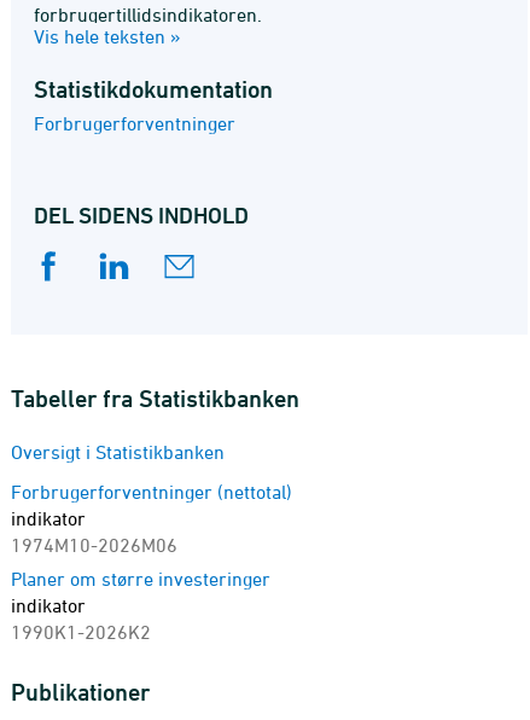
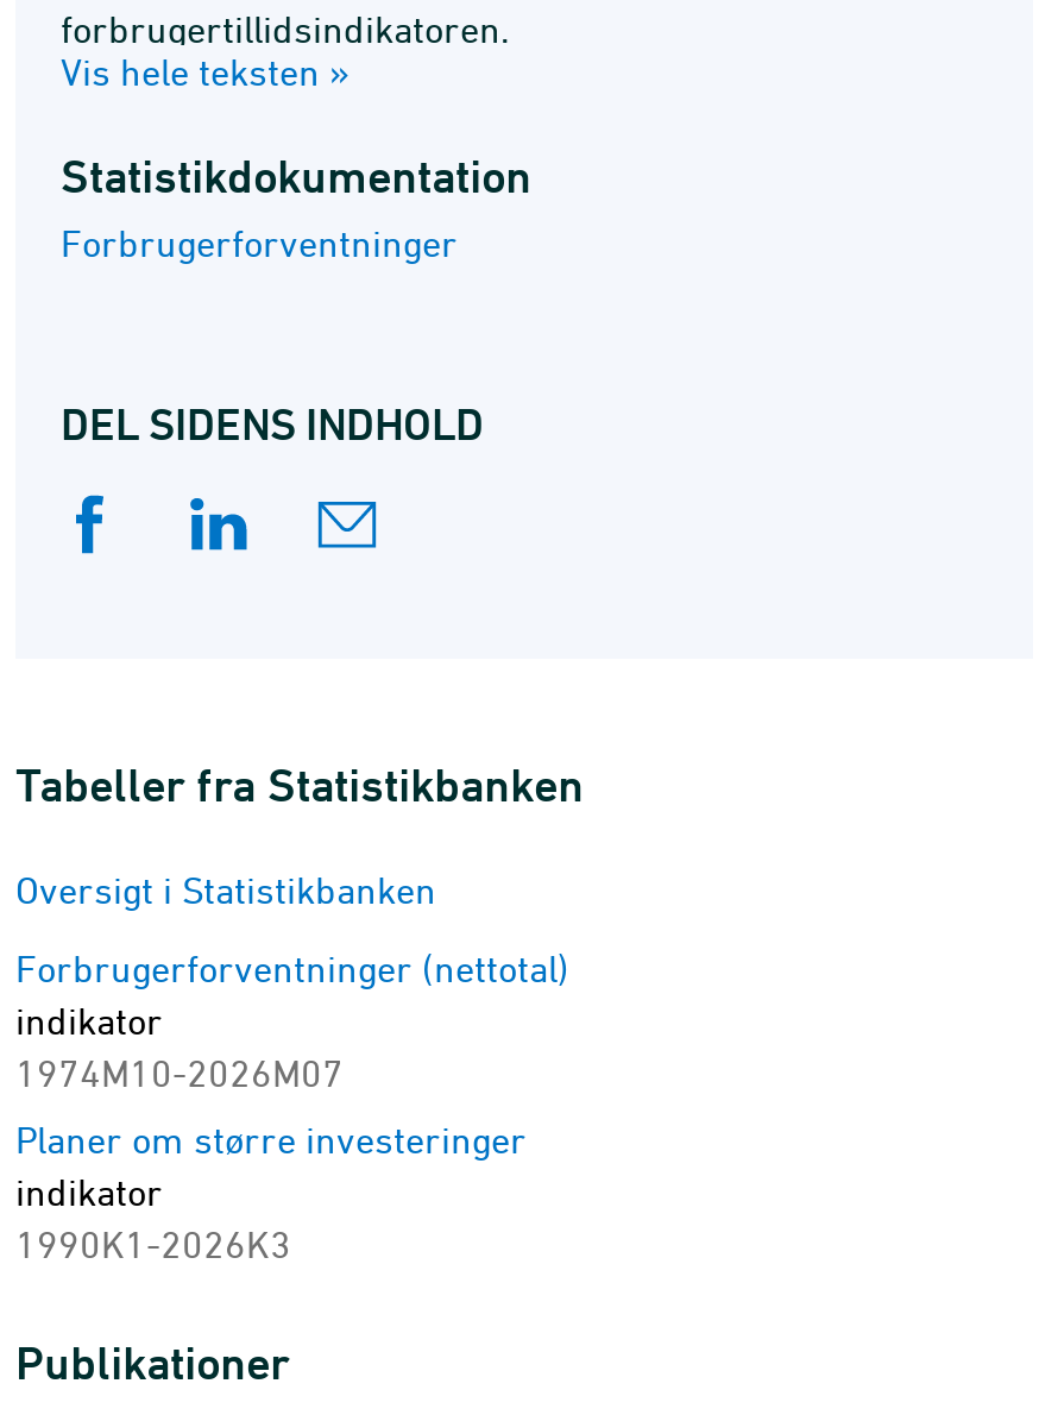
[11,534,177,556] 1974M10-2026M06 -> [15,1051,344,1094] 1974M10-2026M07
[11,621,151,643] 1990K1-2026K2 -> [15,1222,291,1265] 1990K1-2026K3

